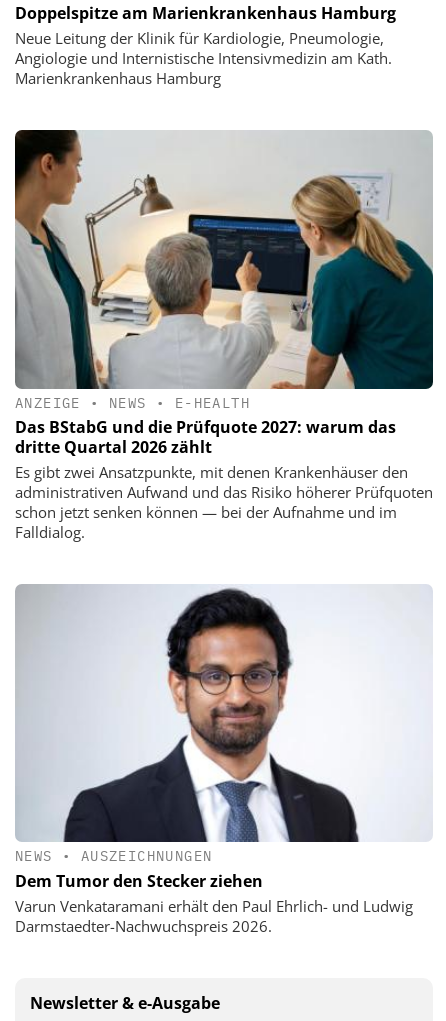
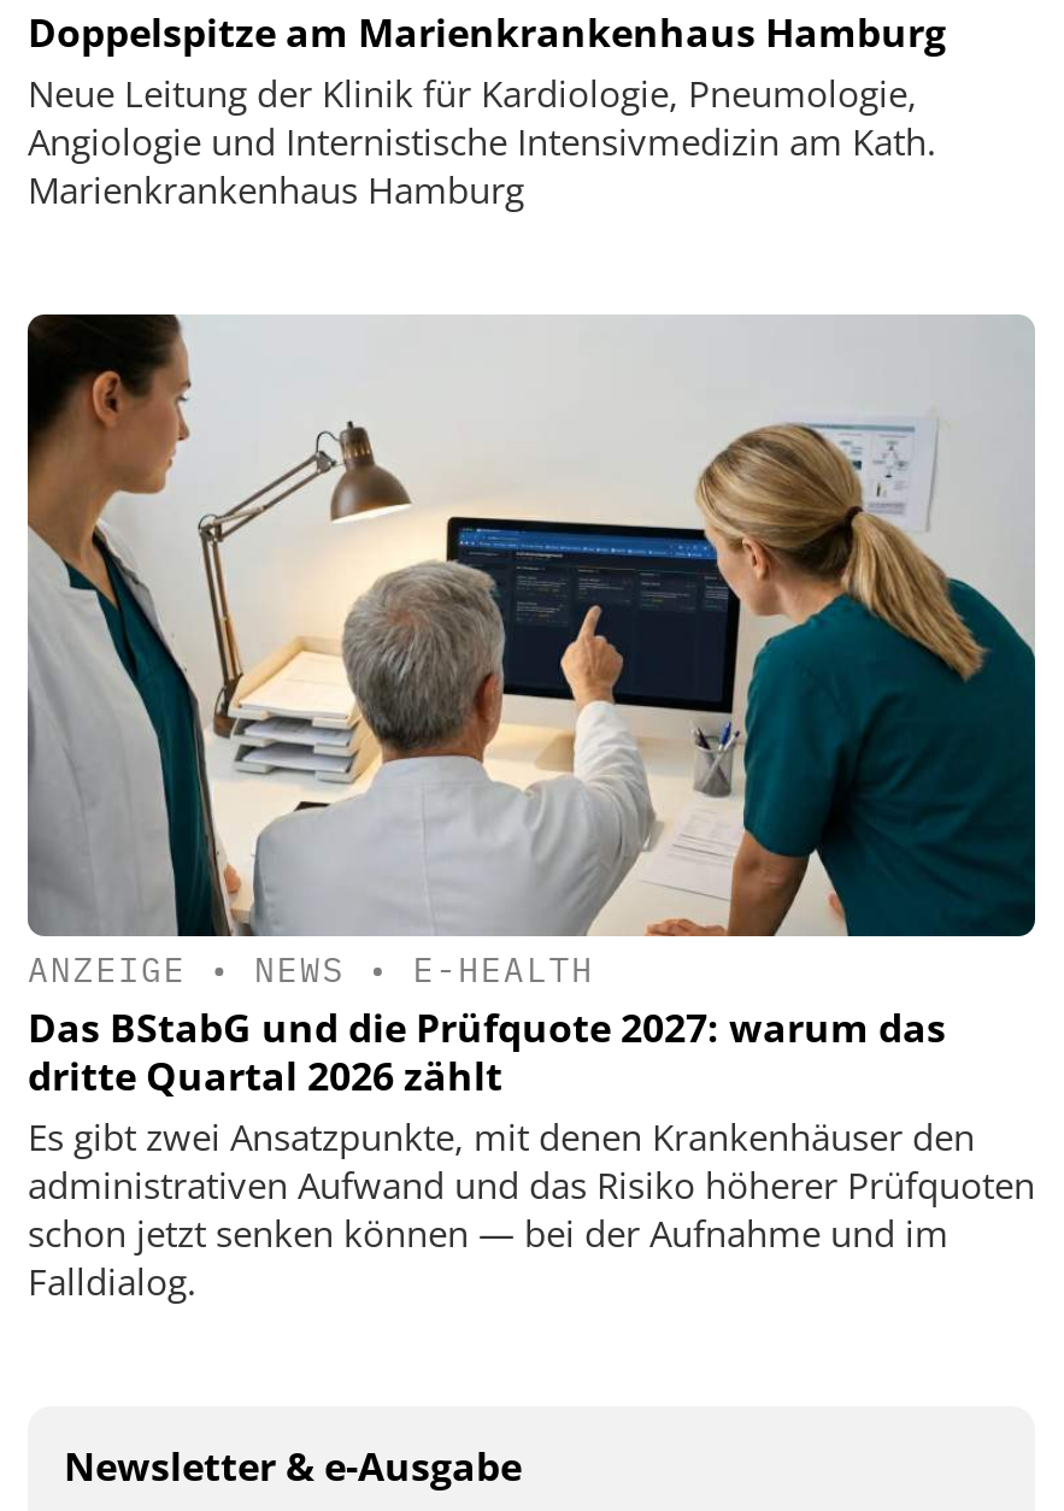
[15,584,413,936] [image] | NEWS • AUSZEICHNUNGEN | Dem Tumor den Stecker ziehen | Varun Venkataramani erhält den Paul Ehrlich- und Ludwig | Darmstaedter-Nachwuchspreis 2026. -> none

